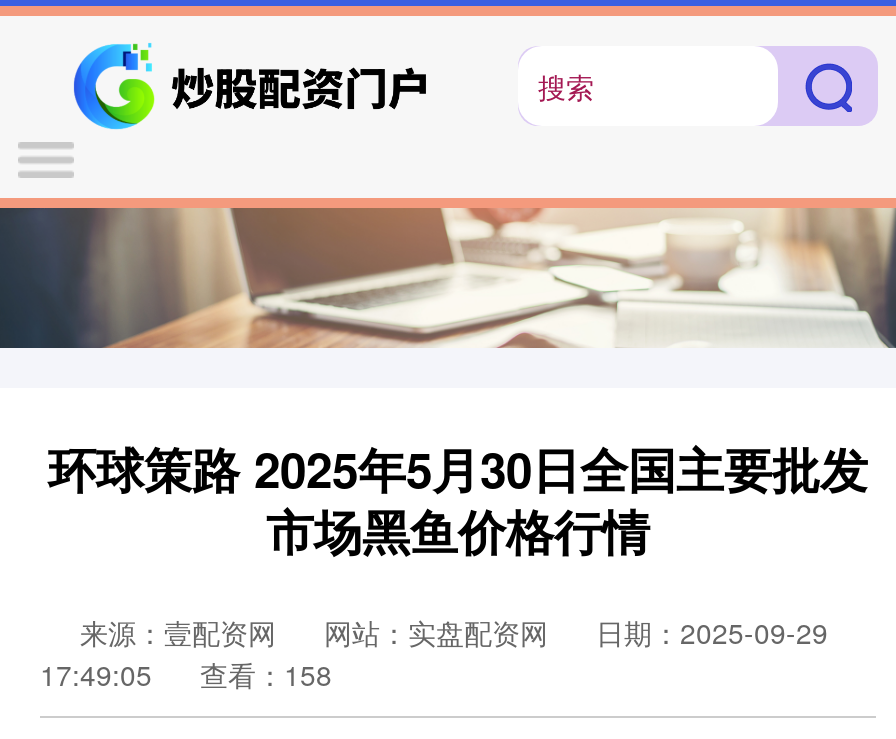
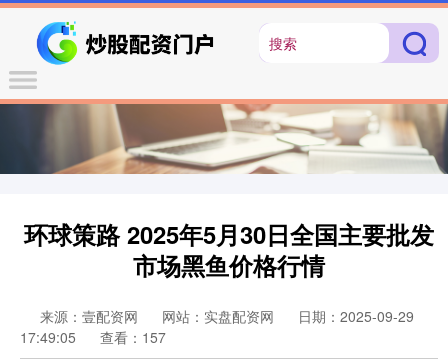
[40,654,332,694] 17:49:05 查看：158 -> [20,327,166,347] 17:49:05 查看：157

